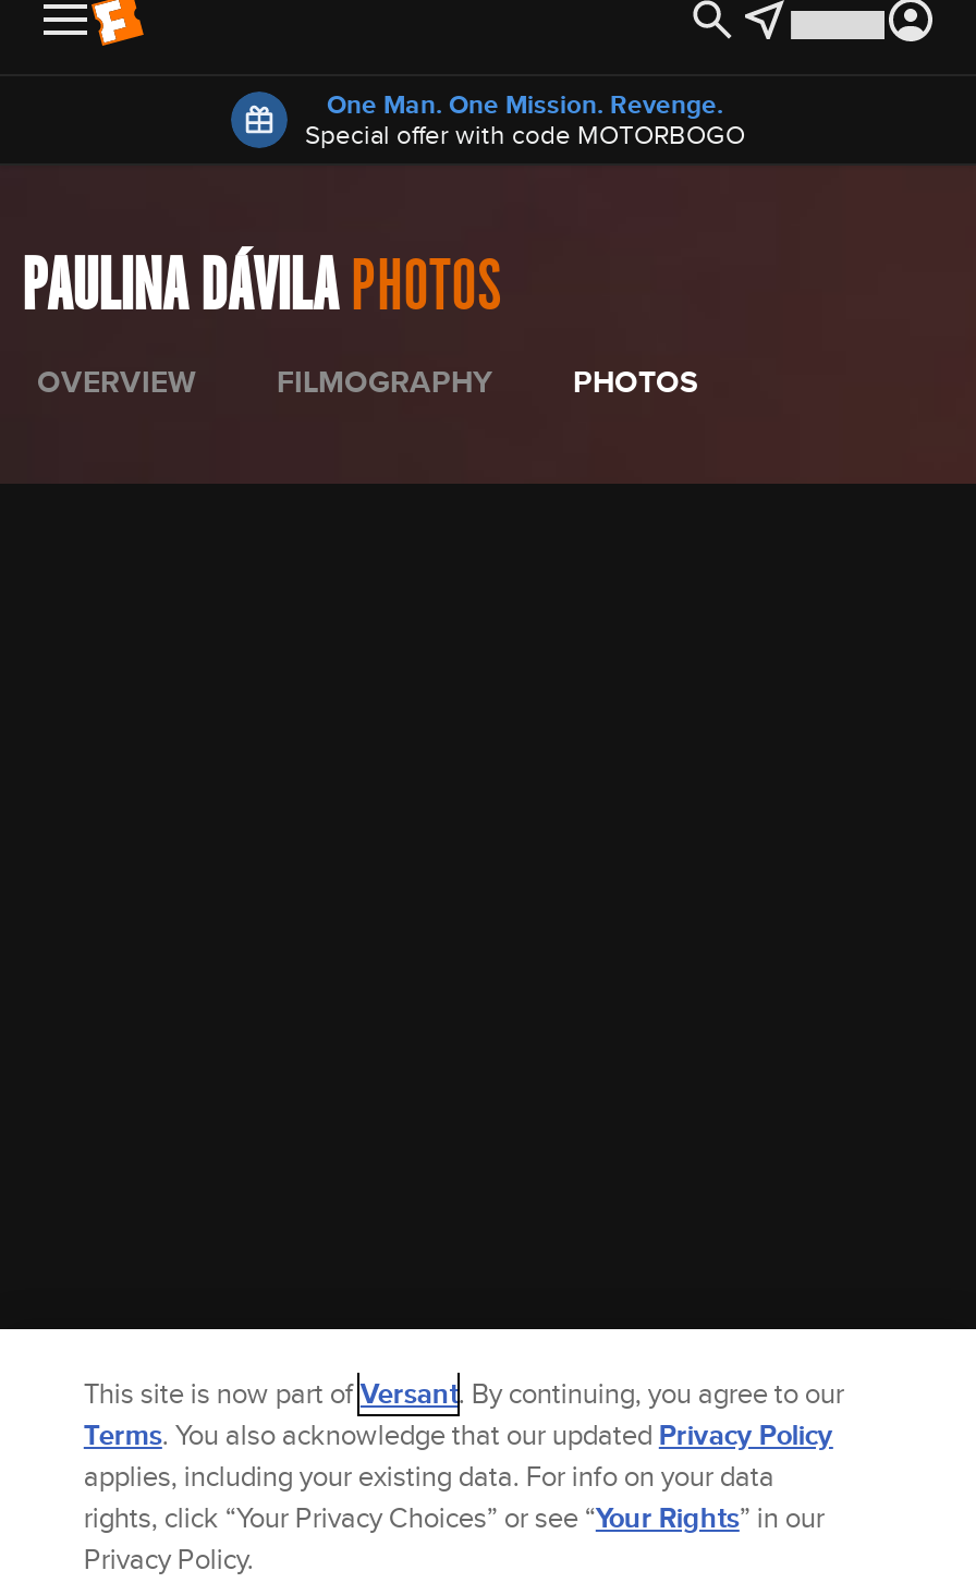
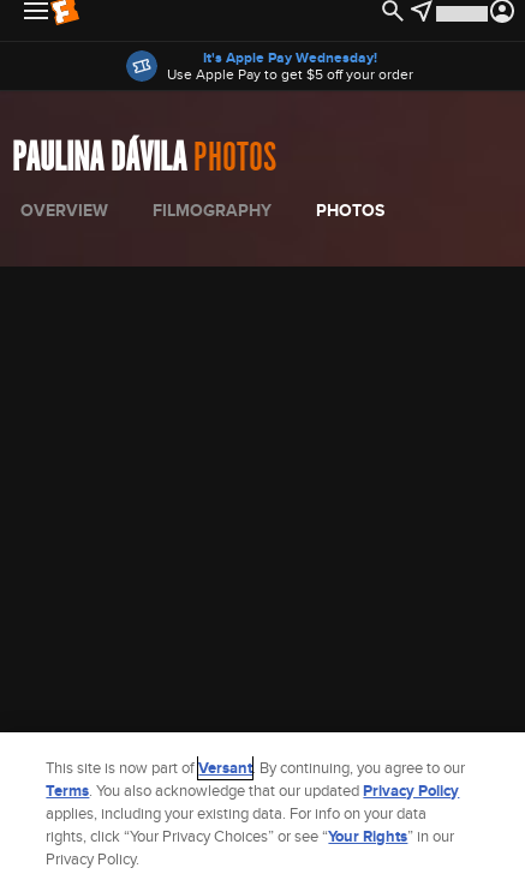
[305,85,745,153] One Man. One Mission. Revenge. | Special offer with code MOTORBOGO -> [166,47,413,84] It's Apple Pay Wednesday! | Use Apple Pay to get $5 off your order

